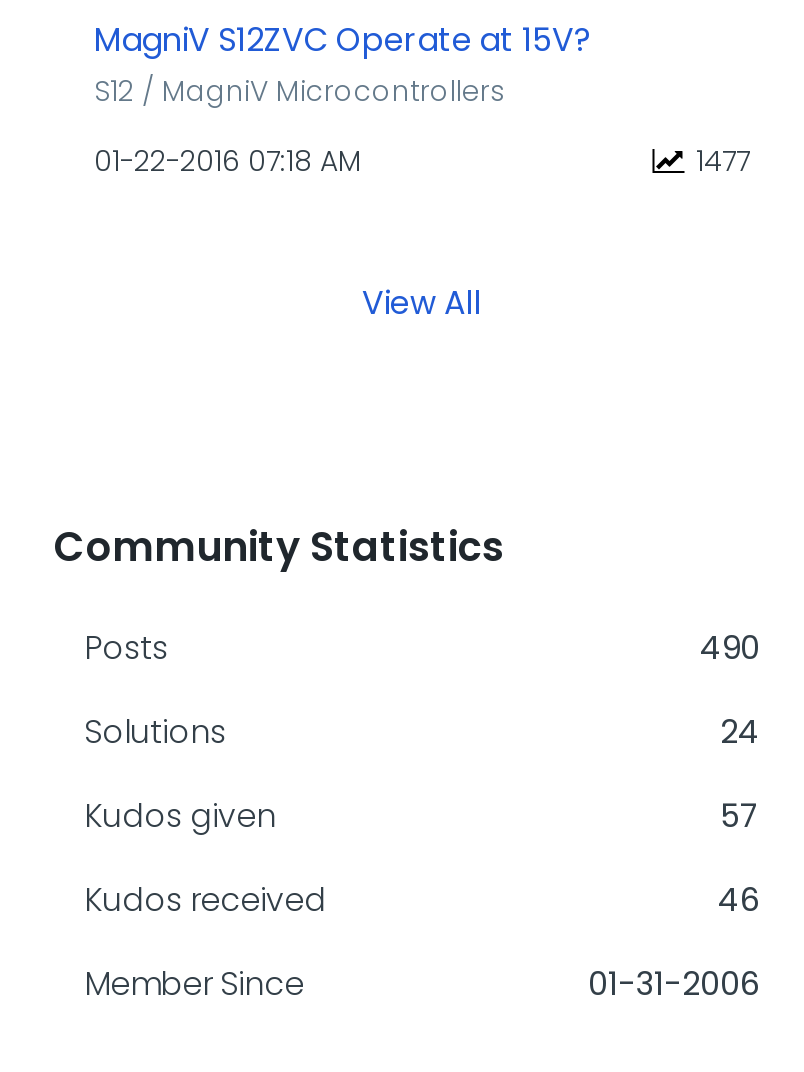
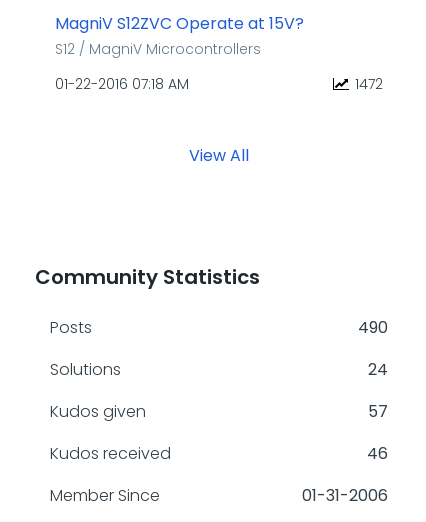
[688,142,750,182] 1477 -> [351,74,383,94] 1472

